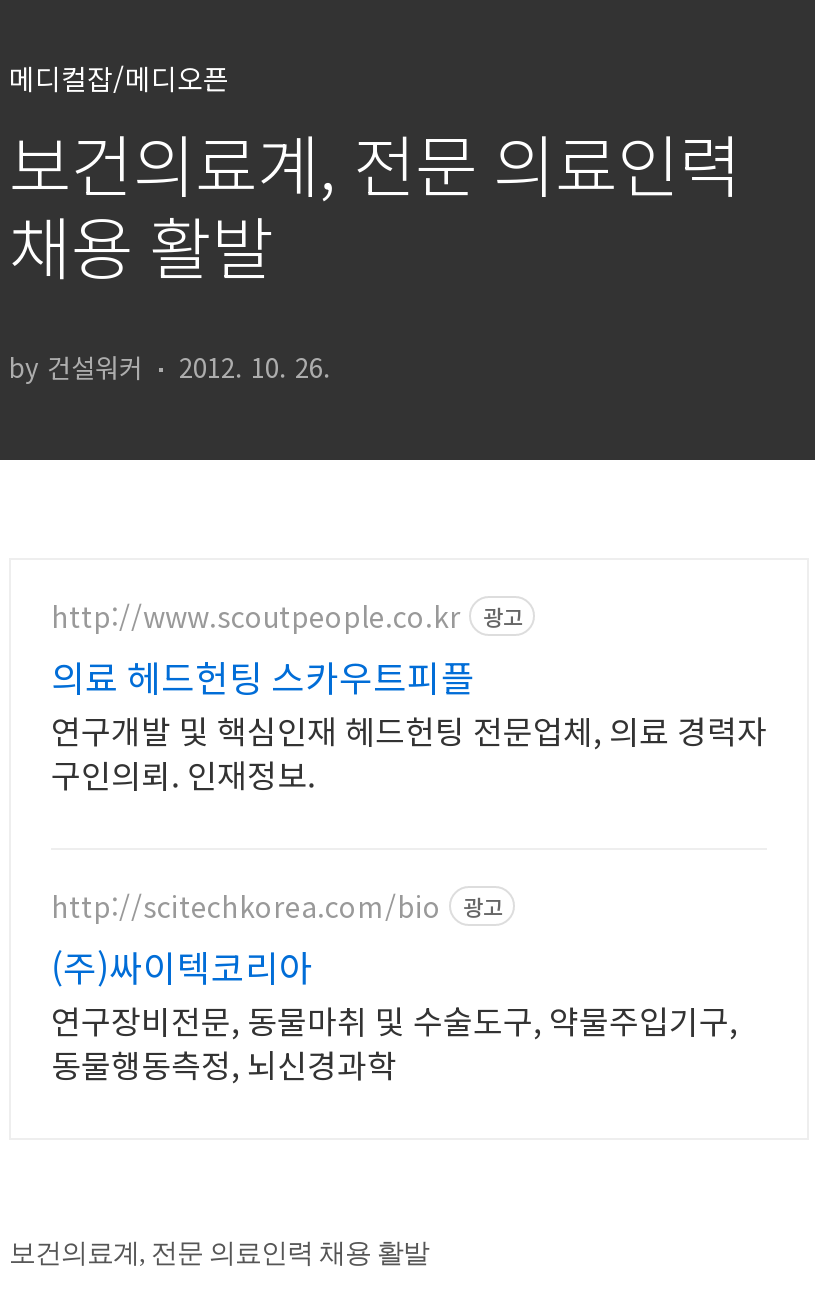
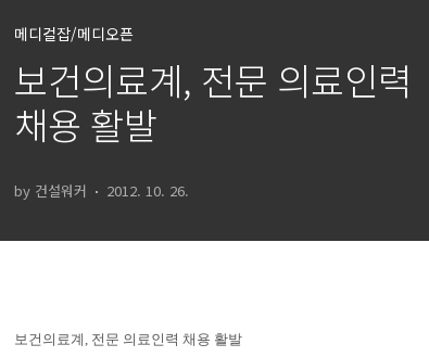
[51,595,767,1088] http://www.scoutpeople.co.kr | 광고 | 의료 헤드헌팅 스카우트피플 | 연구개발 및 핵심인재 헤드헌팅 전문업체, 의료 경력자 | 구인의뢰. 인재정보. | http://scitechkorea.com/bio | 광고 | (주)싸이텍코리아 | 연구장비전문, 동물마취 및 수술도구, 약물주입기구, | 동물행동측정, 뇌신경과학 -> none

